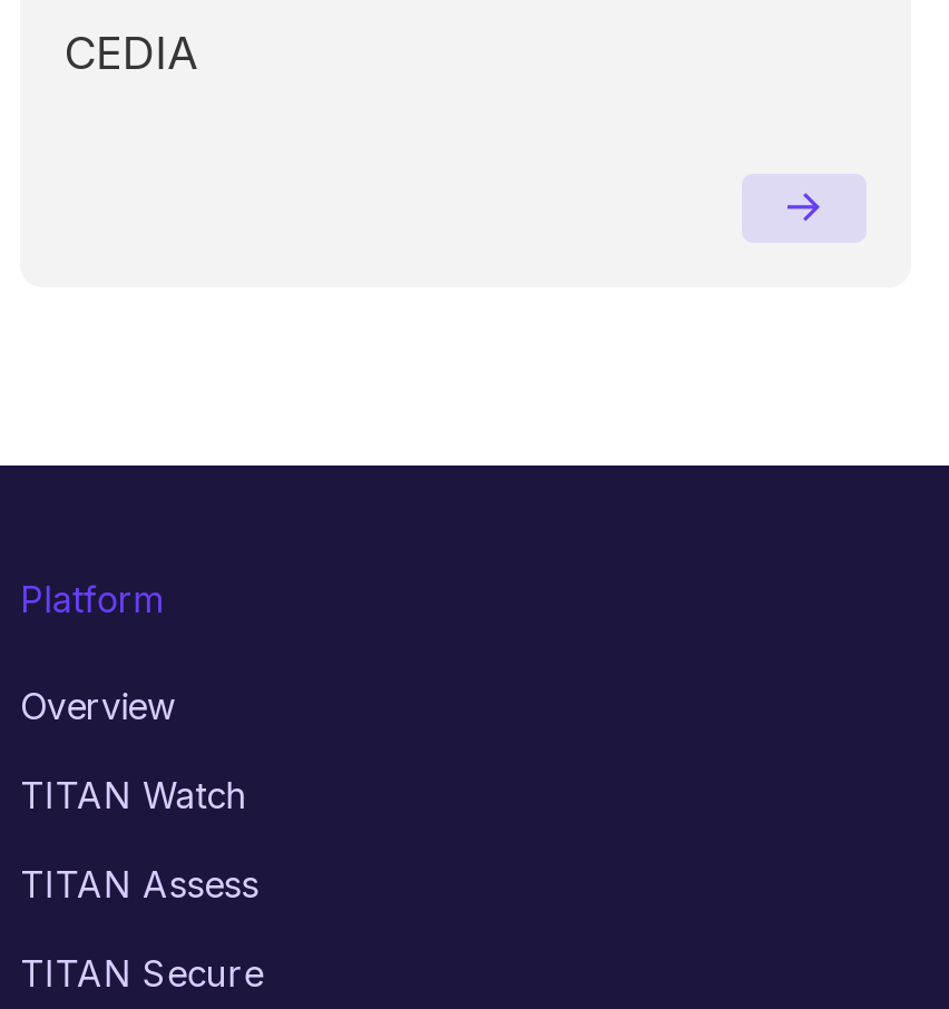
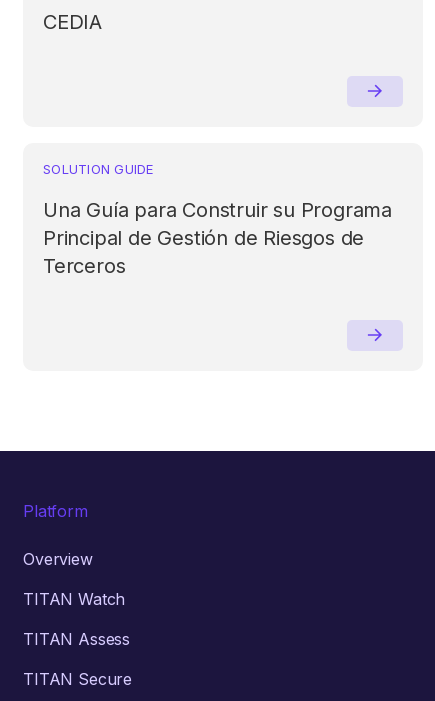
none -> [43,161,392,278] SOLUTION GUIDE | Una Guía para Construir su Programa | Principal de Gestión de Riesgos de | Terceros

